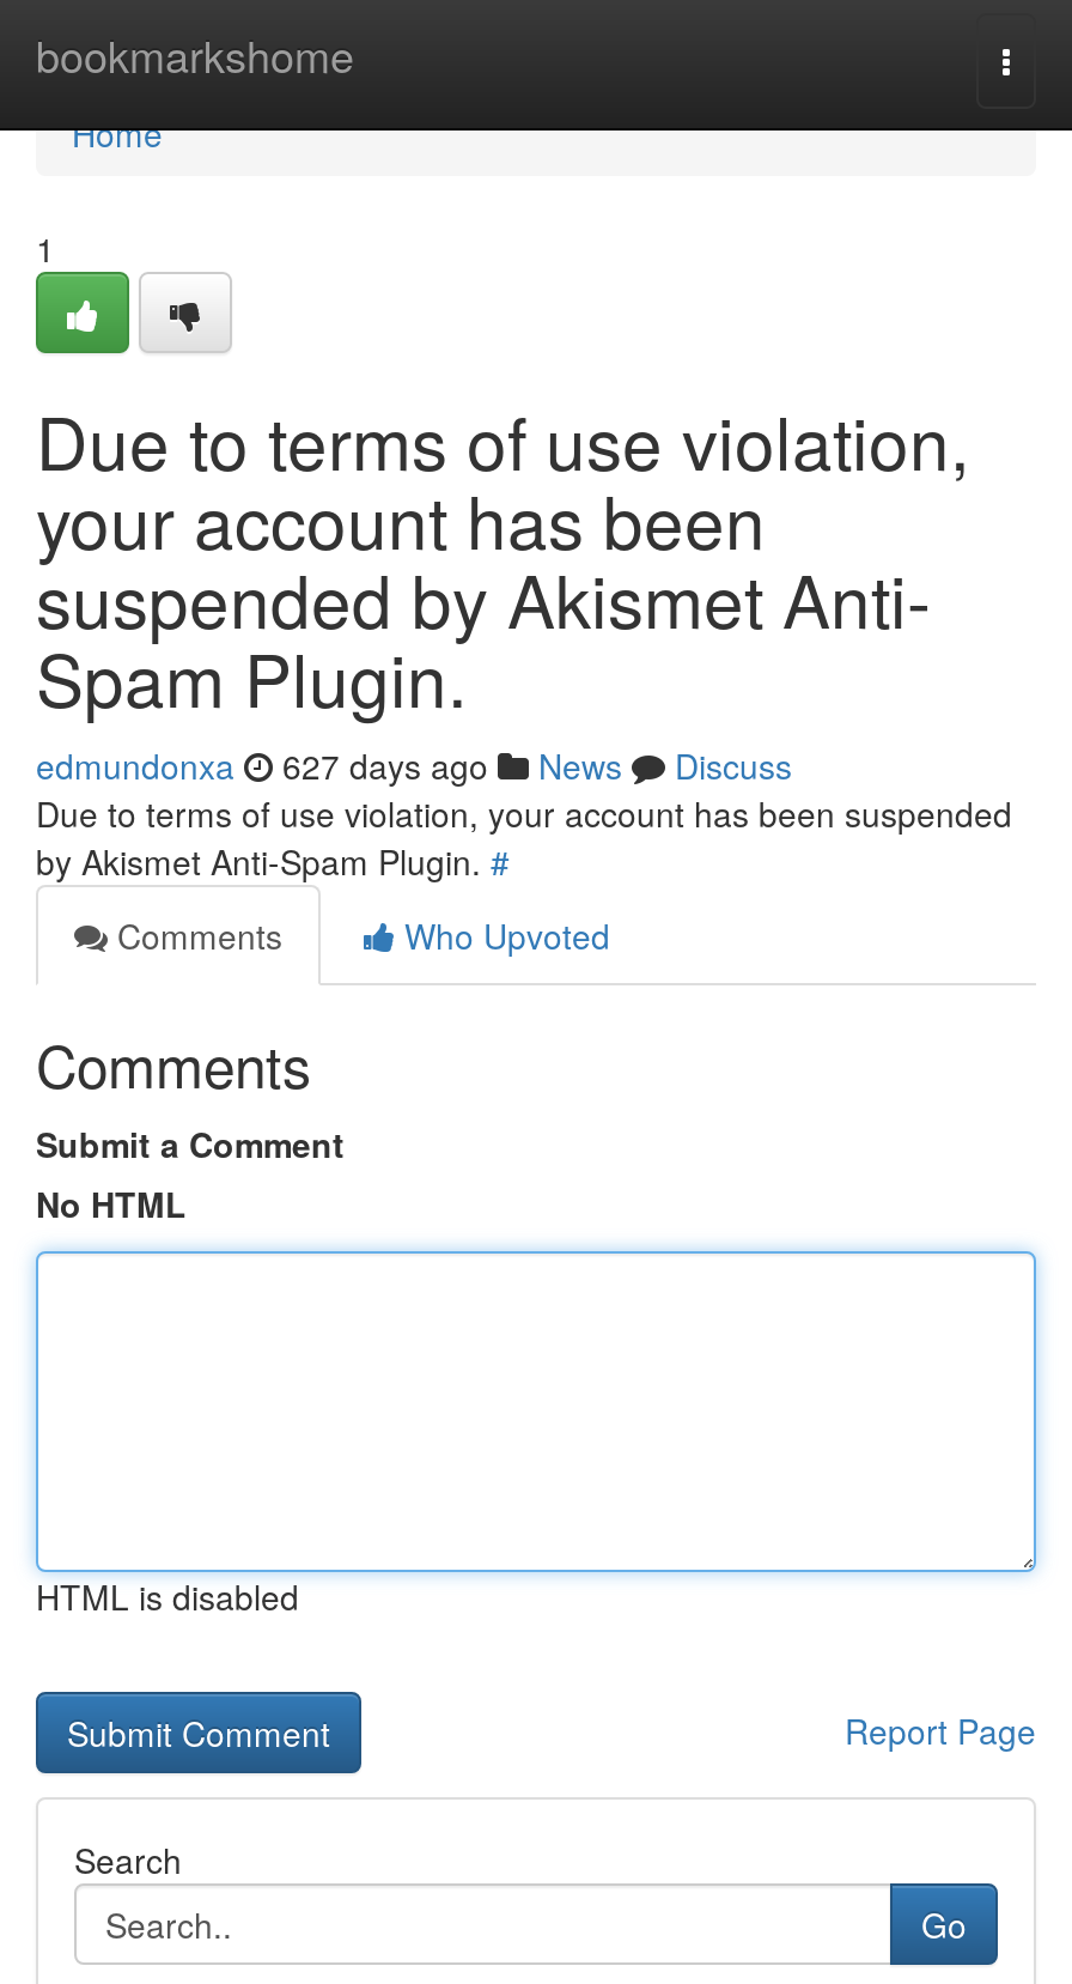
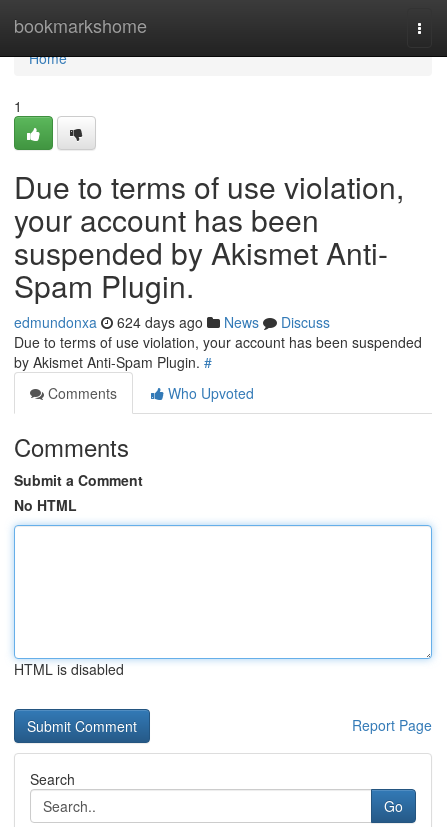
[36,741,792,789] edmundonxa 627 days ago News Discuss -> [14,312,330,332] edmundonxa 624 days ago News Discuss

